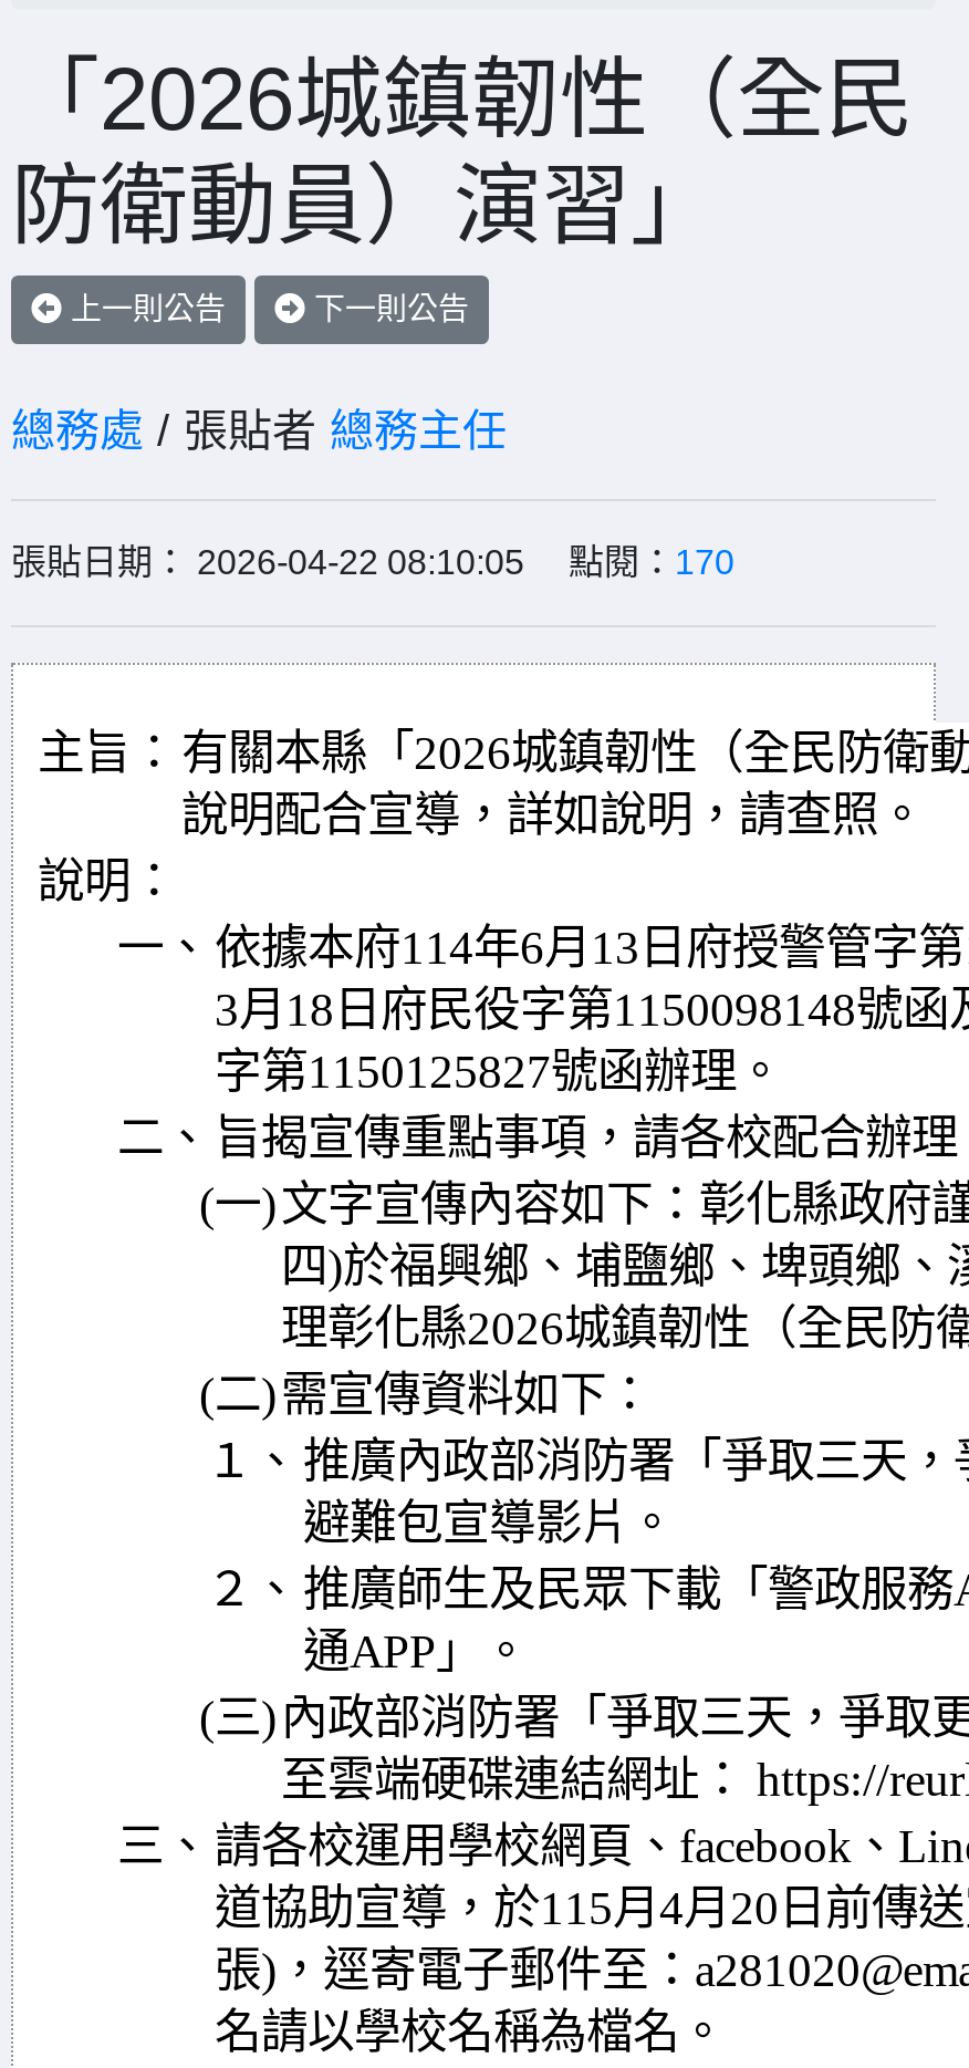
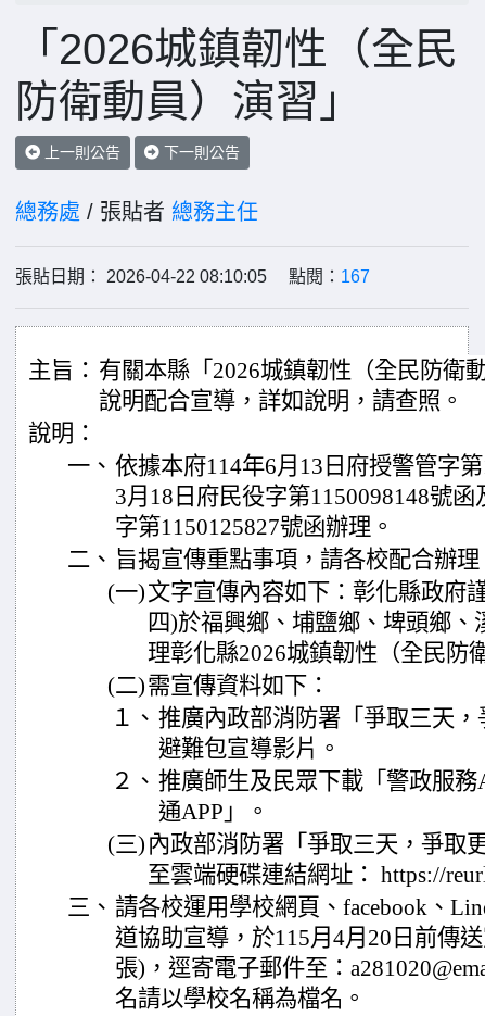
[11,543,734,581] 張貼日期： 2026-04-22 08:10:05 點閱：170 -> [15,267,370,286] 張貼日期： 2026-04-22 08:10:05 點閱：167

